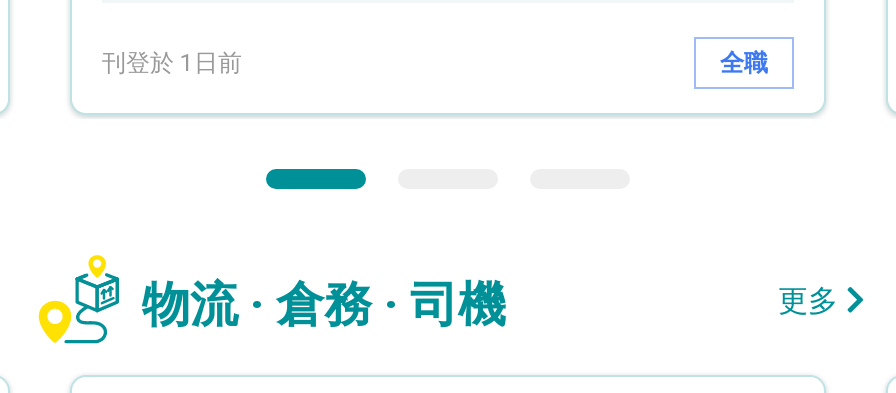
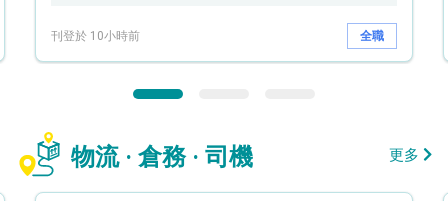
[102,48,242,76] 刊登於 1日前 -> [51,28,140,42] 刊登於 10小時前

